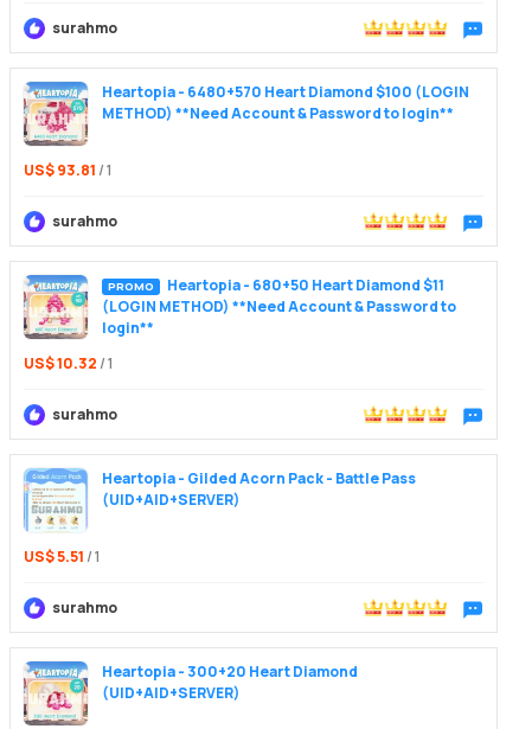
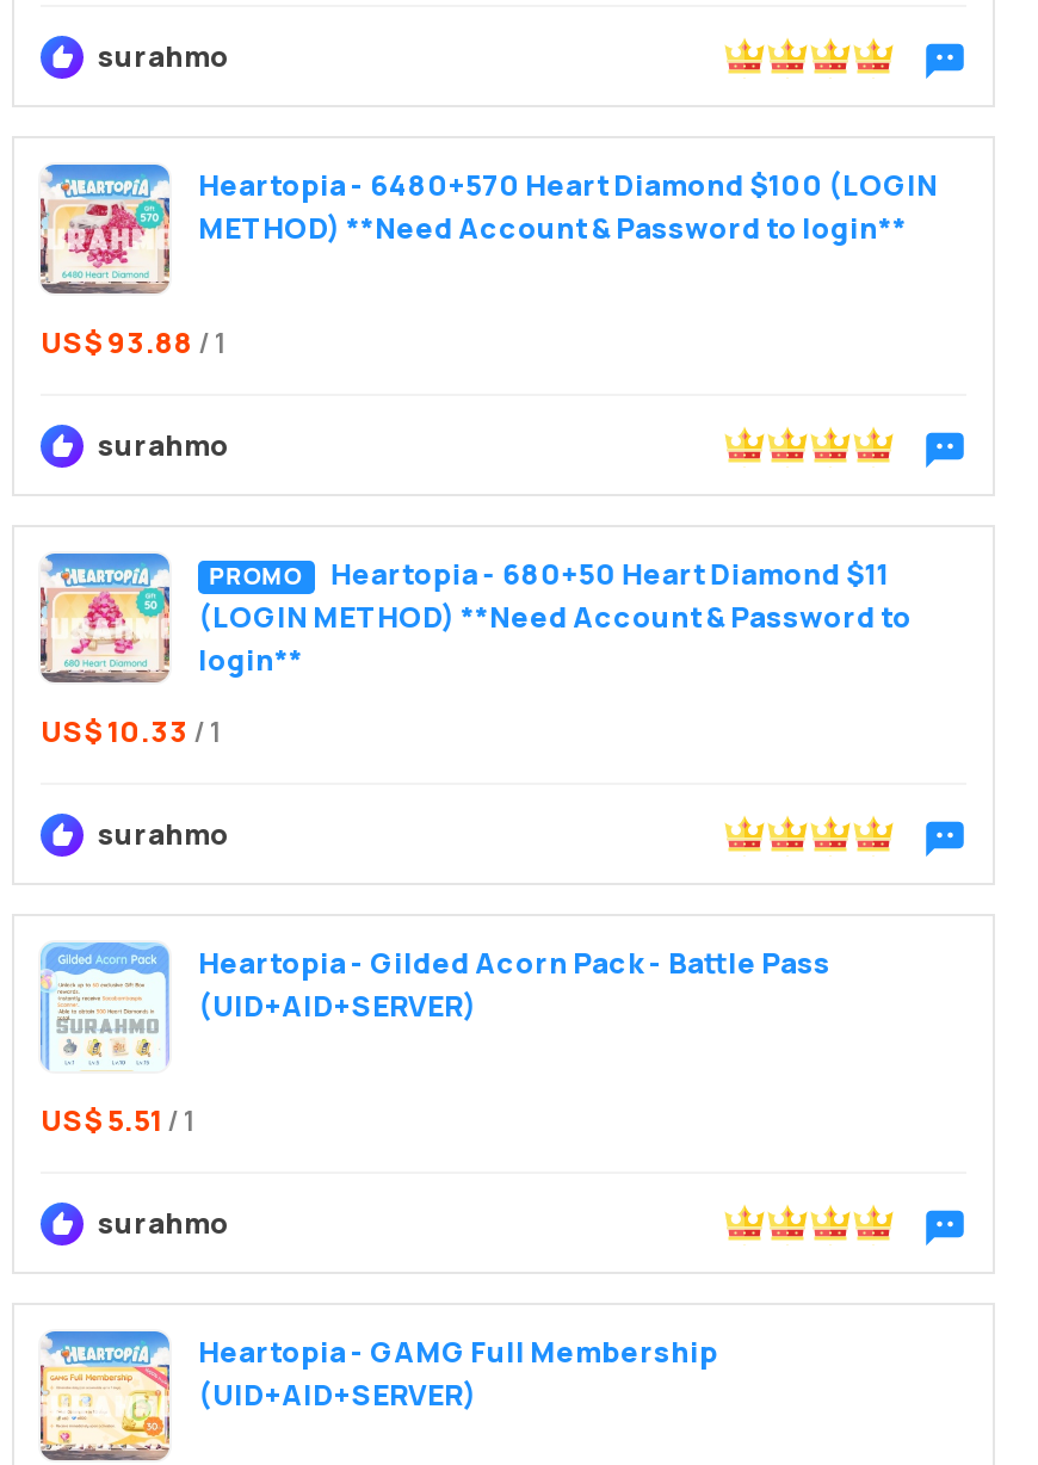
[24,160,113,180] US$ 93.81 / 1 -> [41,322,227,363] US$ 93.88 / 1
[24,353,114,373] US$ 10.32 / 1 -> [41,711,222,752] US$ 10.33 / 1
[24,661,358,720] [image] | Heartopia - 300+20 Heart Diamond -> [41,1331,718,1448] [image] | Heartopia - GAMG Full Membership

